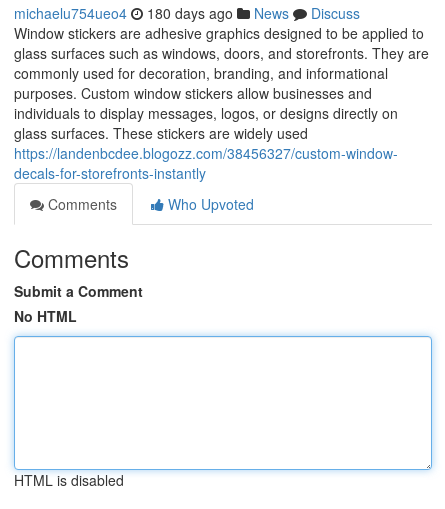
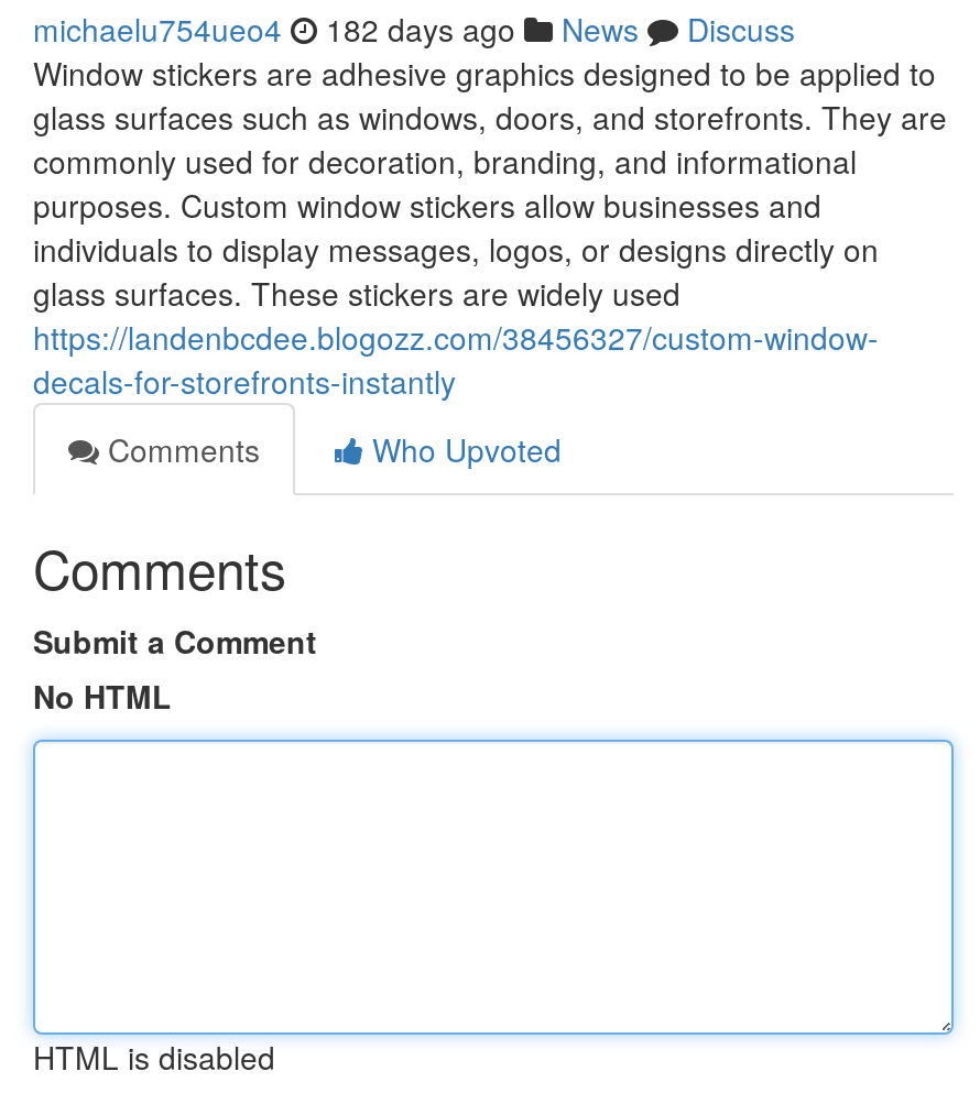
[14,3,360,23] michaelu754ueo4 180 days ago News Discuss -> [33,7,795,51] michaelu754ueo4 182 days ago News Discuss

